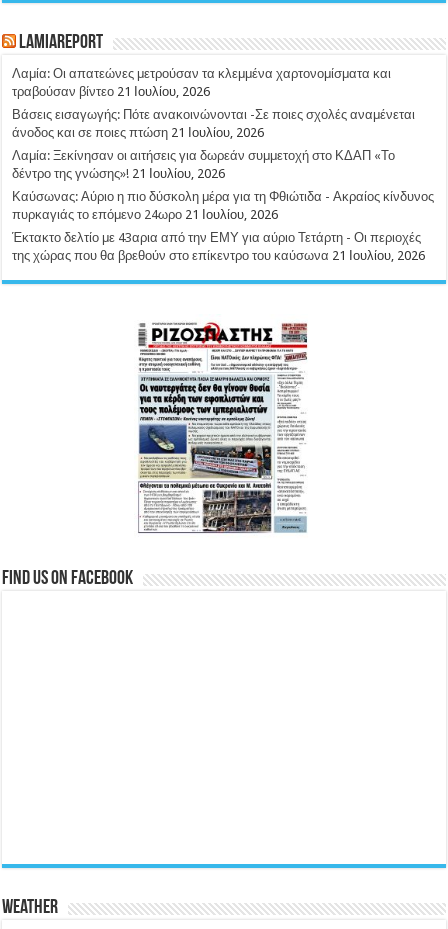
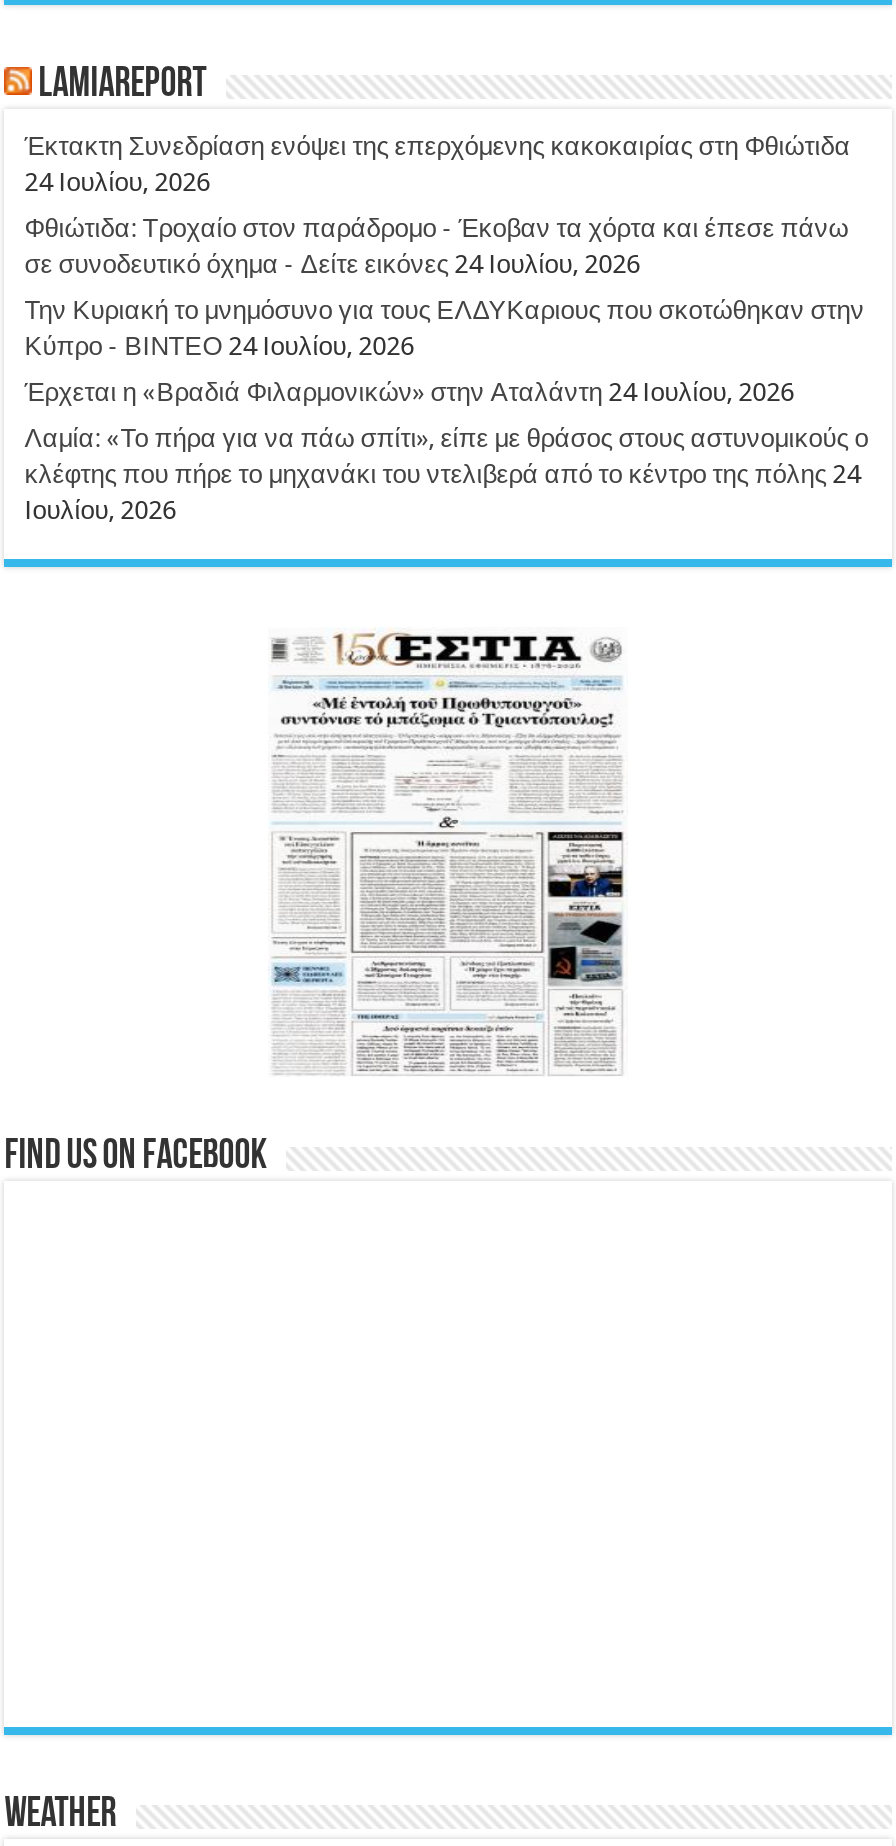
[12,66,391,99] Λαμία: Οι απατεώνες μετρούσαν τα κλεμμένα χαρτονομίσματα και | τραβούσαν βίντεο 21 Ιουλίου, 2026 -> [24,130,850,196] Έκτακτη Συνεδρίαση ενόψει της επερχόμενης κακοκαιρίας στη Φθιώτιδα | 24 Ιουλίου, 2026
[12,107,415,140] Βάσεις εισαγωγής: Πότε ανακοινώνονται -Σε ποιες σχολές αναμένεται | άνοδος και σε ποιες πτώση 21 Ιουλίου, 2026 -> [24,212,848,278] Φθιώτιδα: Τροχαίο στον παράδρομο - Έκοβαν τα χόρτα και έπεσε πάνω | σε συνοδευτικό όχημα - Δείτε εικόνες 24 Ιουλίου, 2026
[12,148,395,181] Λαμία: Ξεκίνησαν οι αιτήσεις για δωρεάν συμμετοχή στο ΚΔΑΠ «Το | δέντρο της γνώσης»! 21 Ιουλίου, 2026 -> [24,294,864,360] Την Κυριακή το μνημόσυνο για τους ΕΛΔΥΚαριους που σκοτώθηκαν στην | Κύπρο - ΒΙΝΤΕΟ 24 Ιουλίου, 2026
[12,189,434,222] Καύσωνας: Αύριο η πιο δύσκολη μέρα για τη Φθιώτιδα - Ακραίος κίνδυνος | πυρκαγιάς το επόμενο 24ωρο 21 Ιουλίου, 2026 -> [24,376,794,406] Έρχεται η «Βραδιά Φιλαρμονικών» στην Αταλάντη 24 Ιουλίου, 2026
[12,230,425,263] Έκτακτο δελτίο με 43αρια από την ΕΜΥ για αύριο Τετάρτη - Οι περιοχές | της χώρας που θα βρεθούν στο επίκεντρο του καύσωνα 21 Ιουλίου, 2026 -> [24,422,868,524] Λαμία: «Το πήρα για να πάω σπίτι», είπε με θράσος στους αστυνομικούς ο | κλέφτης που πήρε το μηχανάκι του ντελιβερά από το κέντρο της πόλης 24 | Ιουλίου, 2026
[136,317,312,537] [image] -> [270,631,626,1075] [image]

